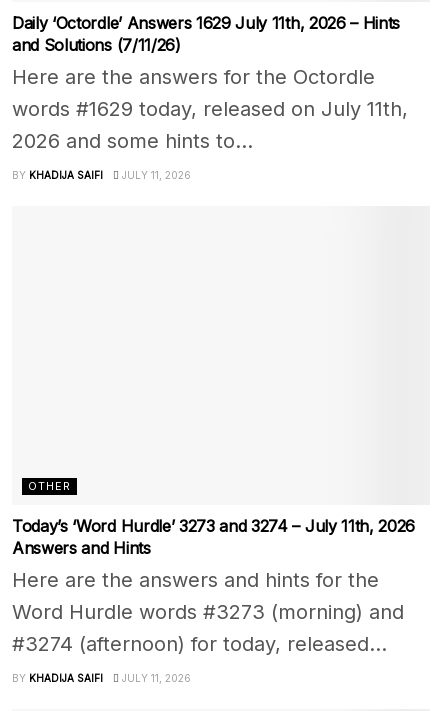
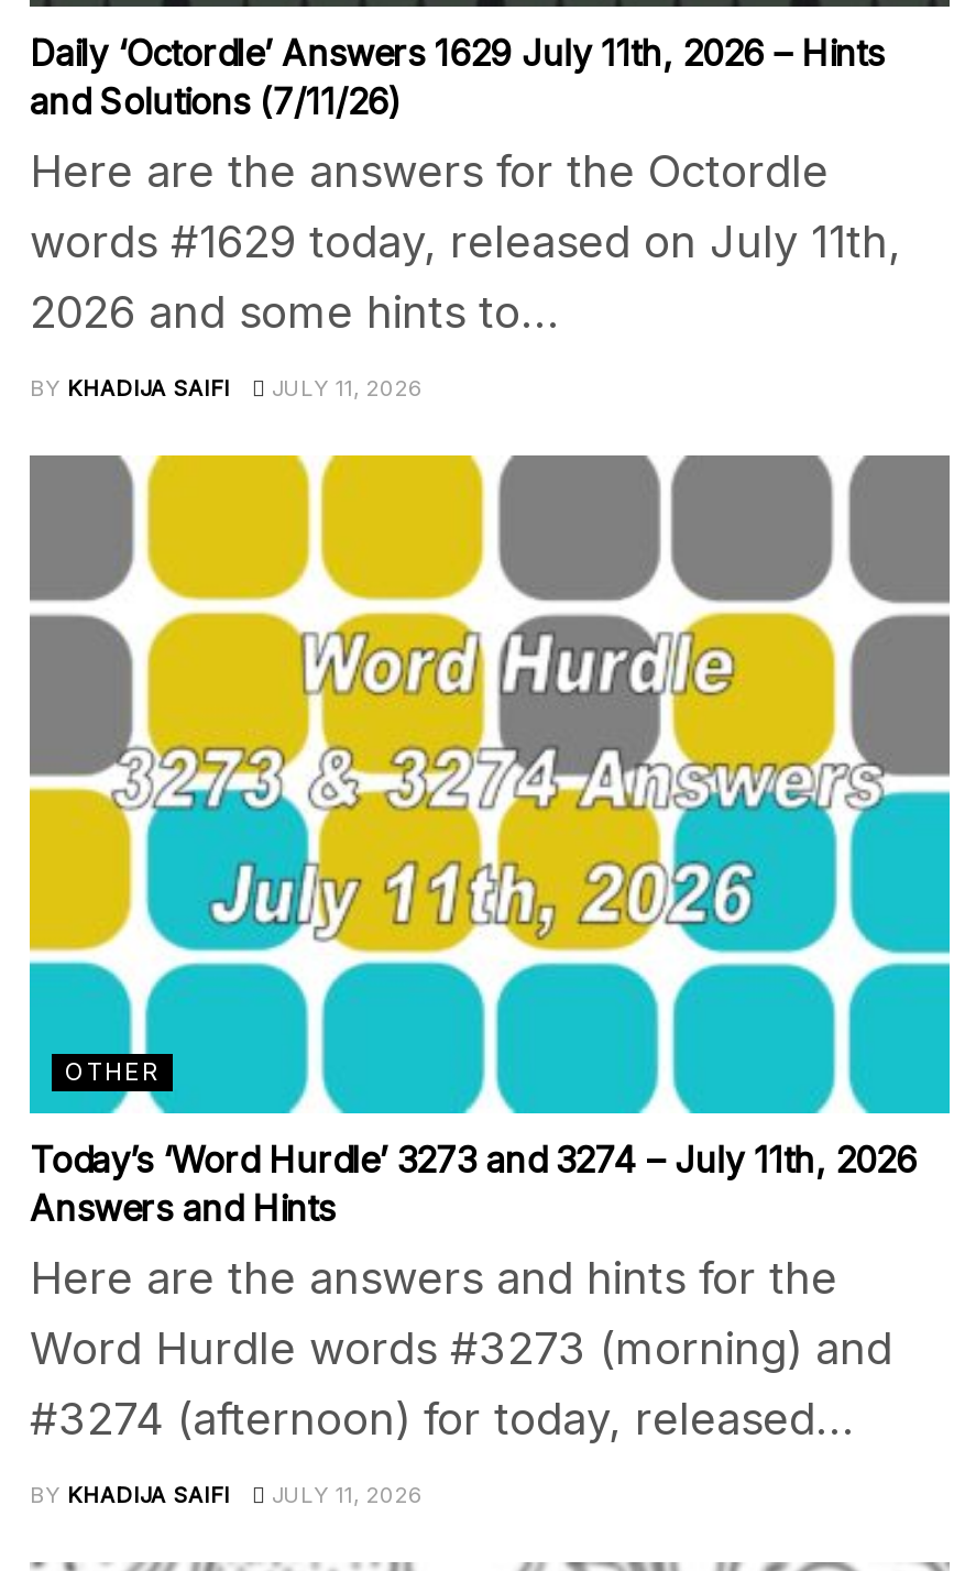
none -> [28,453,952,1116] [image]

